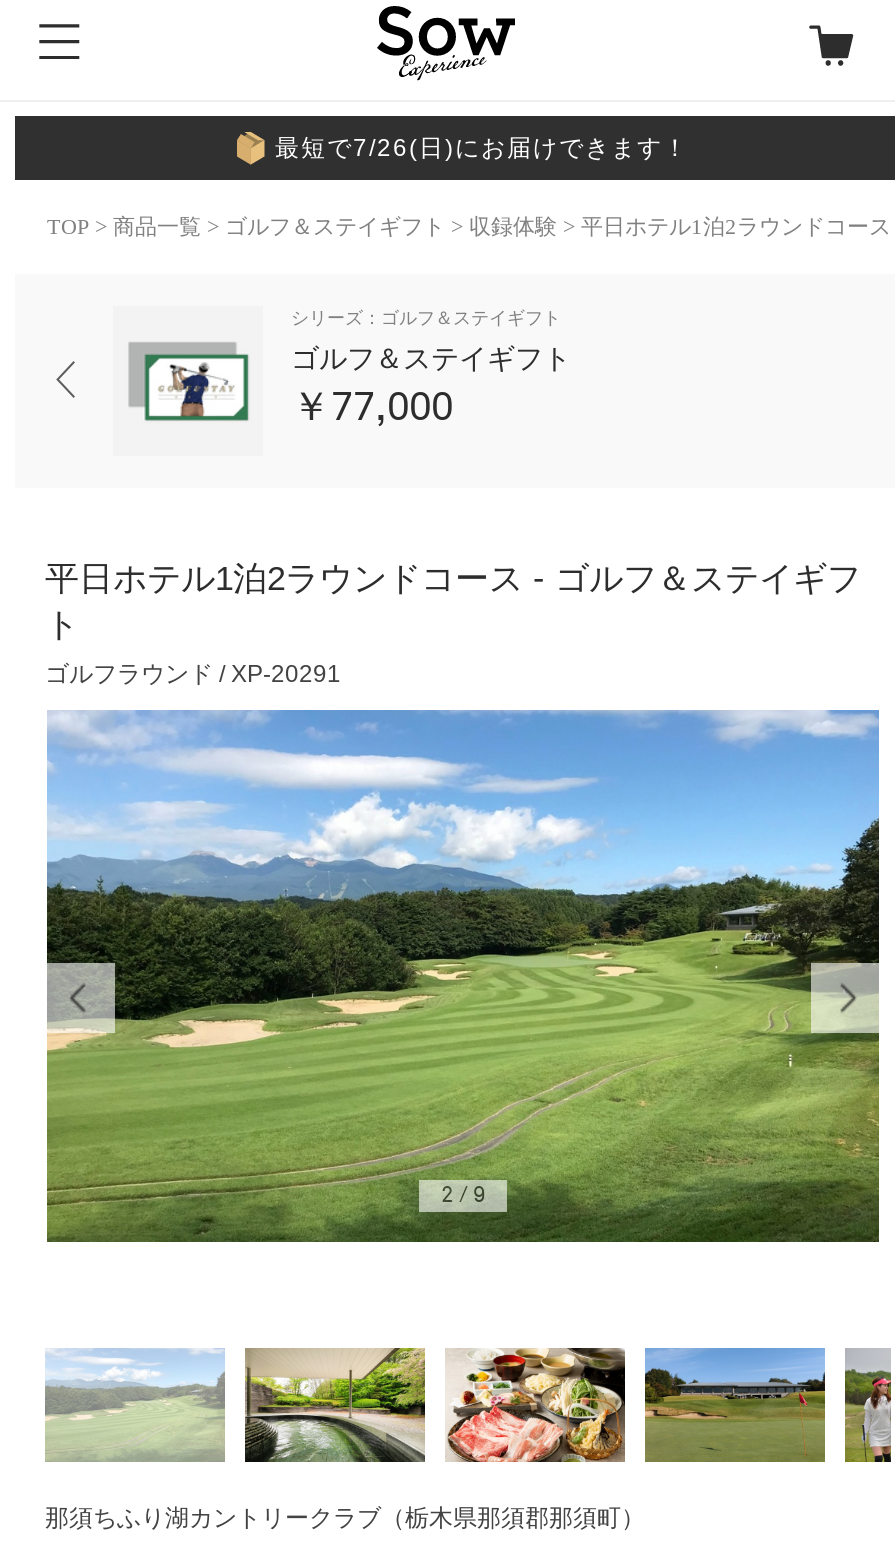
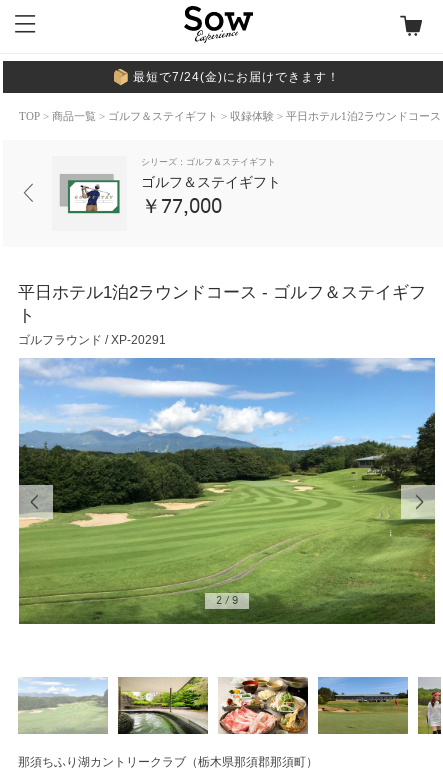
[275,134,689,162] 最短で7/26(日)にお届けできます！ -> [133,70,340,84] 最短で7/24(金)にお届けできます！

